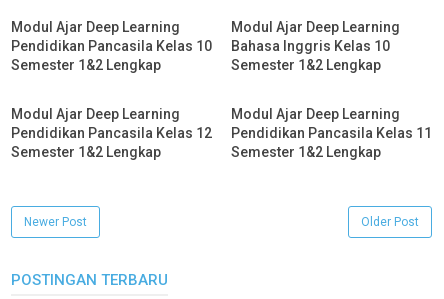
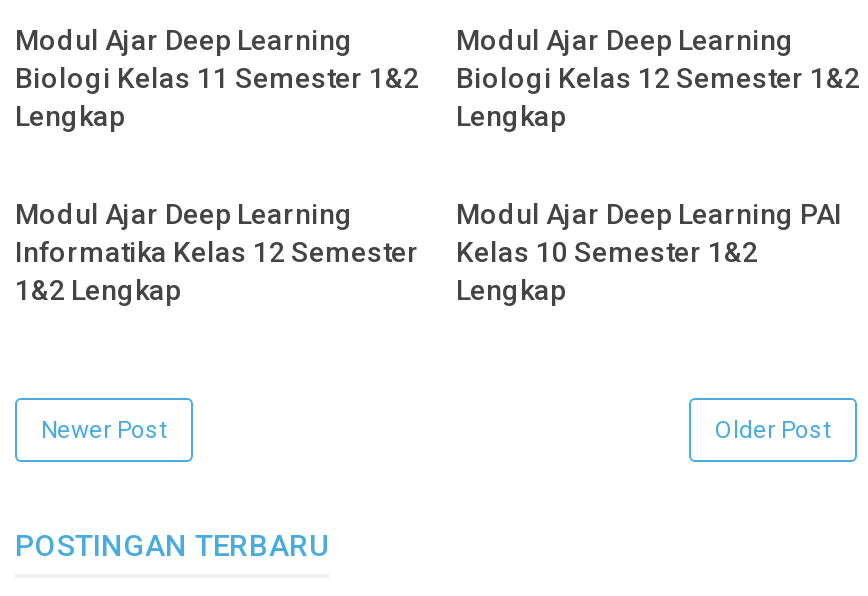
[11,38,212,73] Pendidikan Pancasila Kelas 10 | Semester 1&2 Lengkap -> [15,63,419,133] Biologi Kelas 11 Semester 1&2 | Lengkap
[231,38,390,73] Bahasa Inggris Kelas 10 | Semester 1&2 Lengkap -> [456,63,860,133] Biologi Kelas 12 Semester 1&2 | Lengkap
[231,106,432,160] Modul Ajar Deep Learning | Pendidikan Pancasila Kelas 11 | Semester 1&2 Lengkap -> [456,199,842,307] Modul Ajar Deep Learning PAI | Kelas 10 Semester 1&2 | Lengkap
[11,125,212,160] Pendidikan Pancasila Kelas 12 | Semester 1&2 Lengkap -> [15,237,419,307] Informatika Kelas 12 Semester | 1&2 Lengkap

